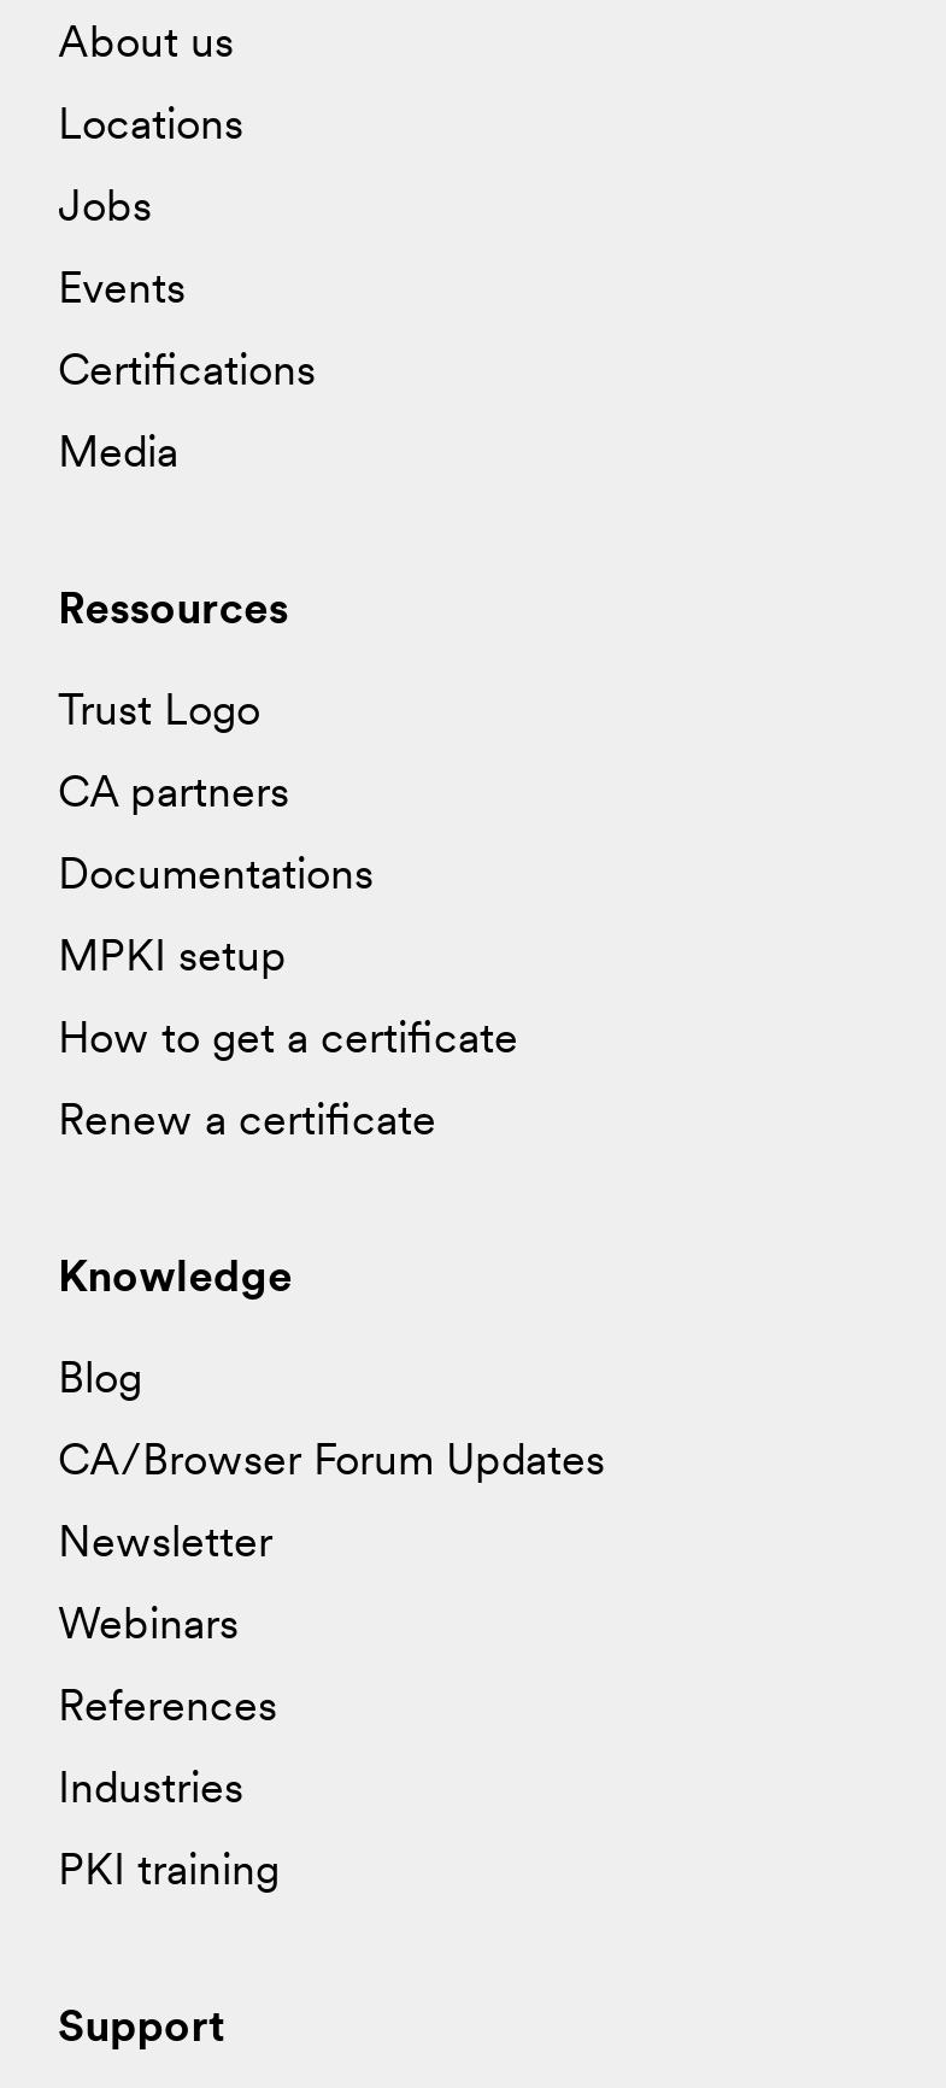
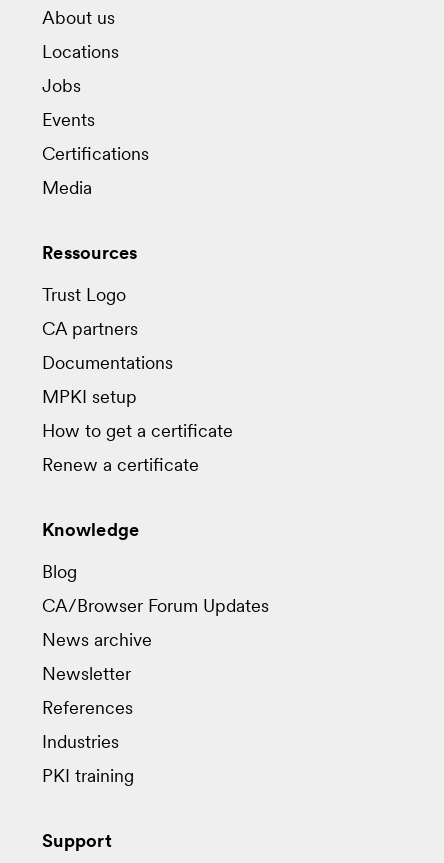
none -> [42,632,152,651] News archive
moved [58,1522,272,1568] -> [42,666,131,685]: Newsletter
[58,1604,239,1650] Webinars -> none

